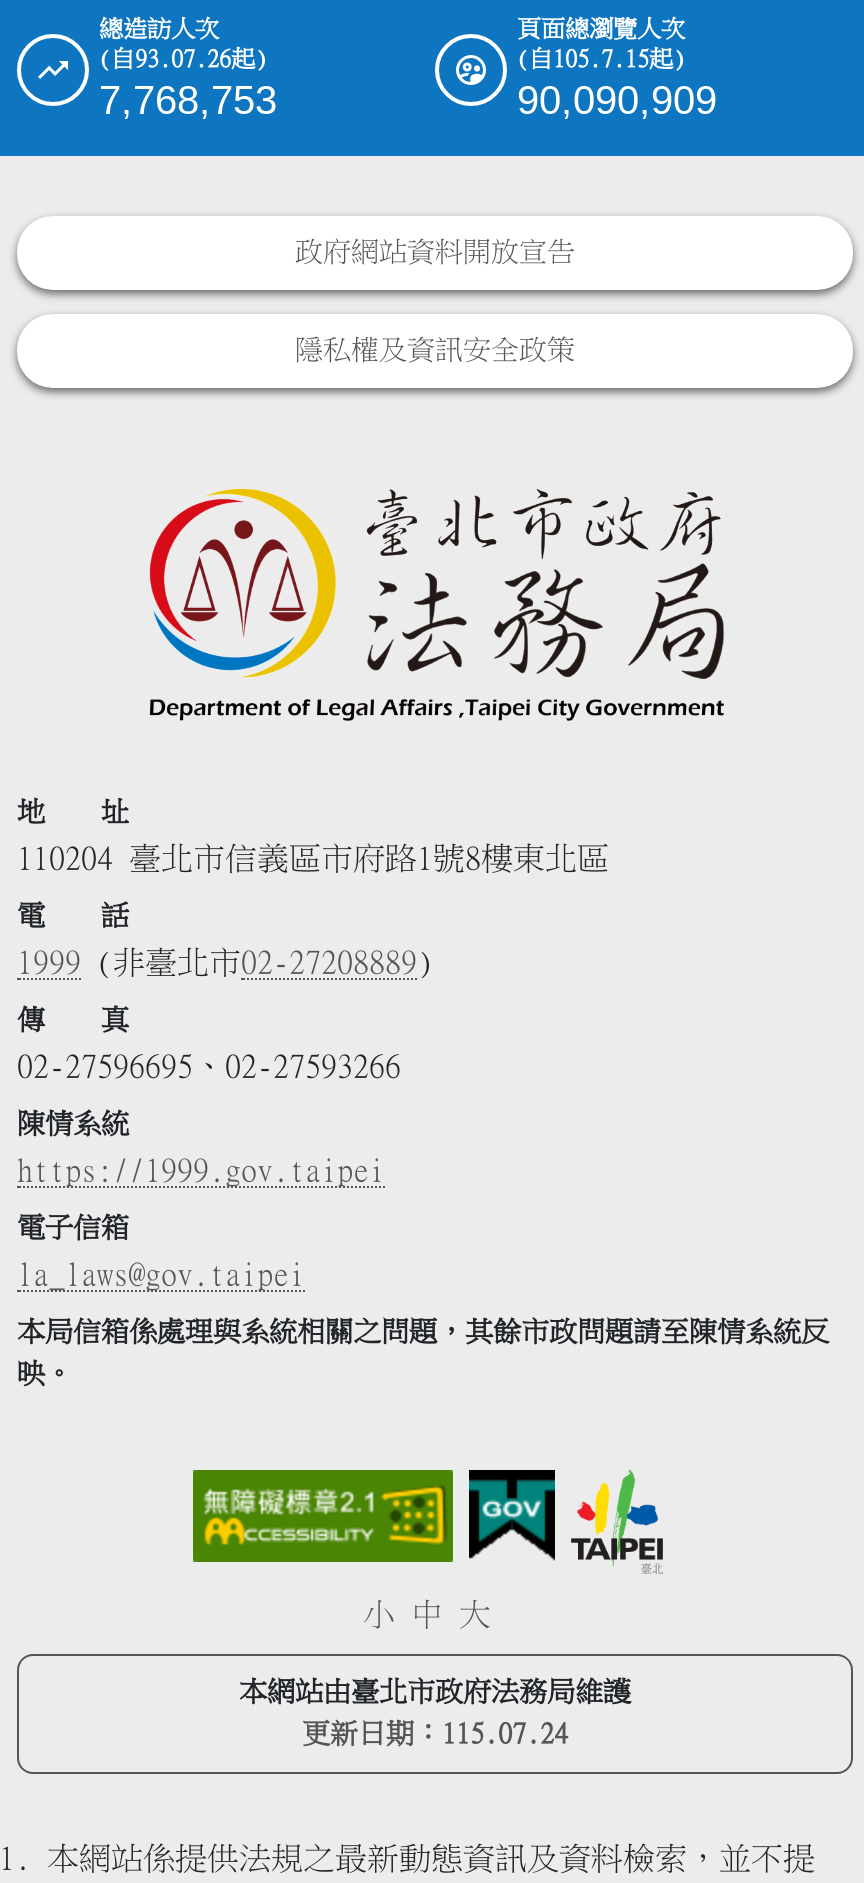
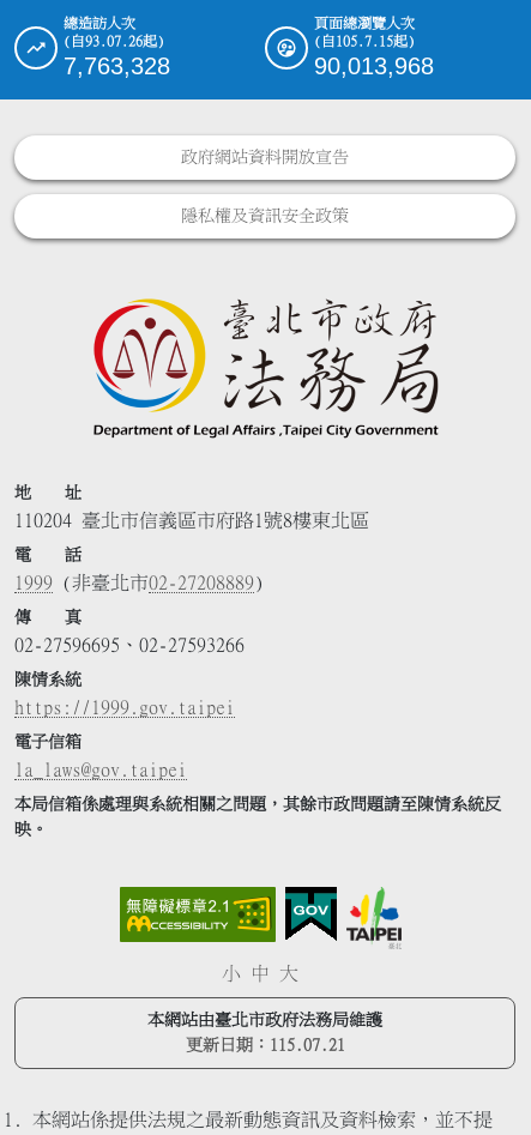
[99,77,277,121] 7,768,753 -> [64,52,170,79] 7,763,328
[517,77,717,121] 90,090,909 -> [314,52,434,79] 90,013,968
[302,1720,568,1748] 更新日期：115.07.24 -> [185,1036,345,1053] 更新日期：115.07.21

